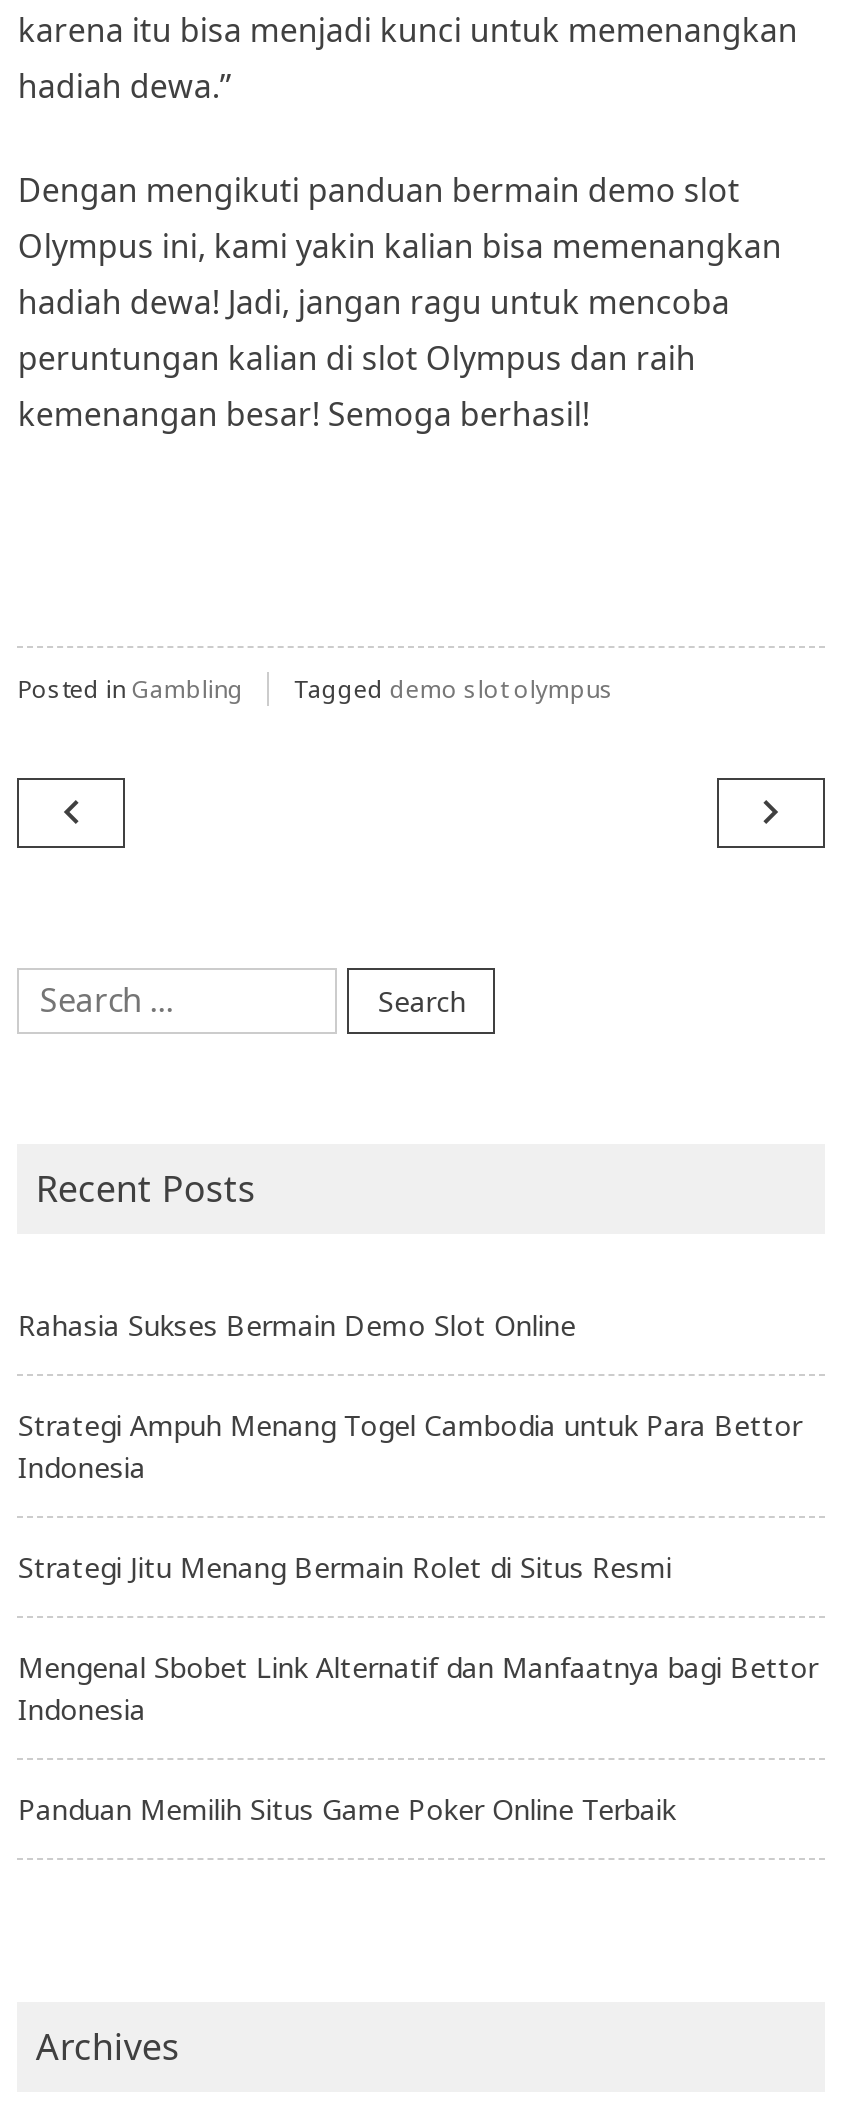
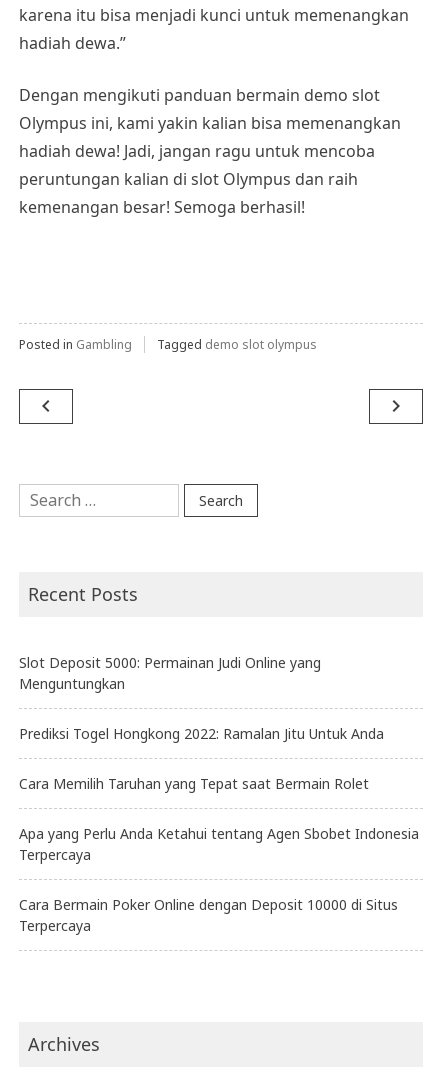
[18,1305,576,1343] Rahasia Sukses Bermain Demo Slot Online -> [19,653,321,693] Slot Deposit 5000: Permainan Judi Online yang | Menguntungkan
[18,1405,802,1485] Strategi Ampuh Menang Togel Cambodia untuk Para Bettor | Indonesia -> [19,724,384,743] Prediksi Togel Hongkong 2022: Ramalan Jitu Untuk Anda
[18,1547,672,1585] Strategi Jitu Menang Bermain Rolet di Situs Resmi -> [19,774,369,793] Cara Memilih Taruhan yang Tepat saat Bermain Rolet
[18,1647,818,1727] Mengenal Sbobet Link Alternatif dan Manfaatnya bagi Bettor | Indonesia -> [19,824,419,864] Apa yang Perlu Anda Ketahui tentang Agen Sbobet Indonesia | Terpercaya
[18,1789,676,1827] Panduan Memilih Situs Game Poker Online Terbaik -> [19,895,398,935] Cara Bermain Poker Online dengan Deposit 10000 di Situs | Terpercaya

